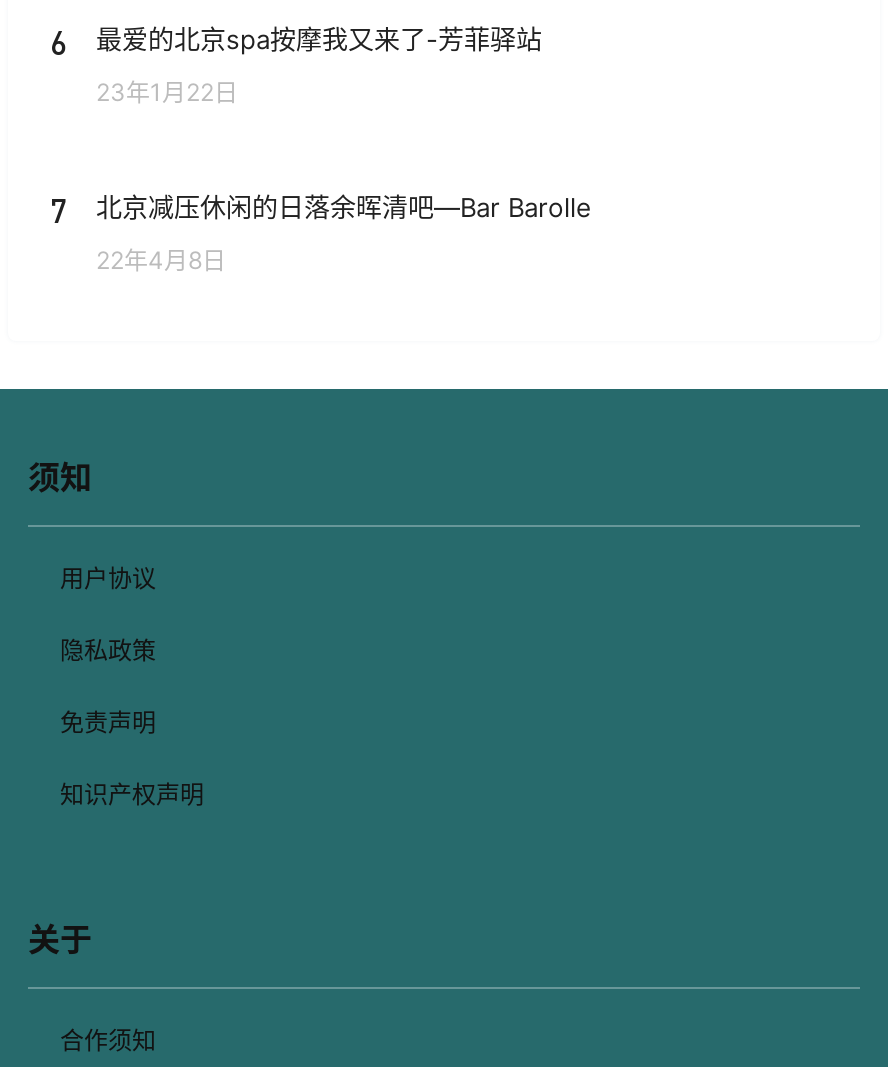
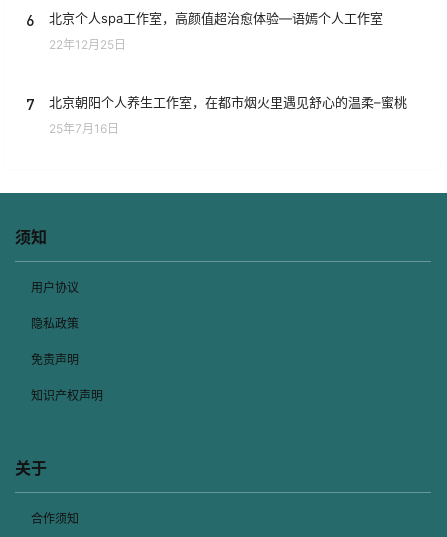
[96,23,542,55] 最爱的北京spa按摩我又来了-芳菲驿站 -> [49,10,383,26] 北京个人spa工作室，高颜值超治愈体验—语嫣个人工作室
[96,77,238,107] 23年1月22日 -> [49,37,126,52] 22年12月25日
[96,191,592,223] 北京减压休闲的日落余晖清吧—Bar Barolle -> [49,94,407,110] 北京朝阳个人养生工作室，在都市烟火里遇见舒心的温柔–蜜桃
[96,245,226,275] 22年4月8日 -> [49,121,119,136] 25年7月16日

